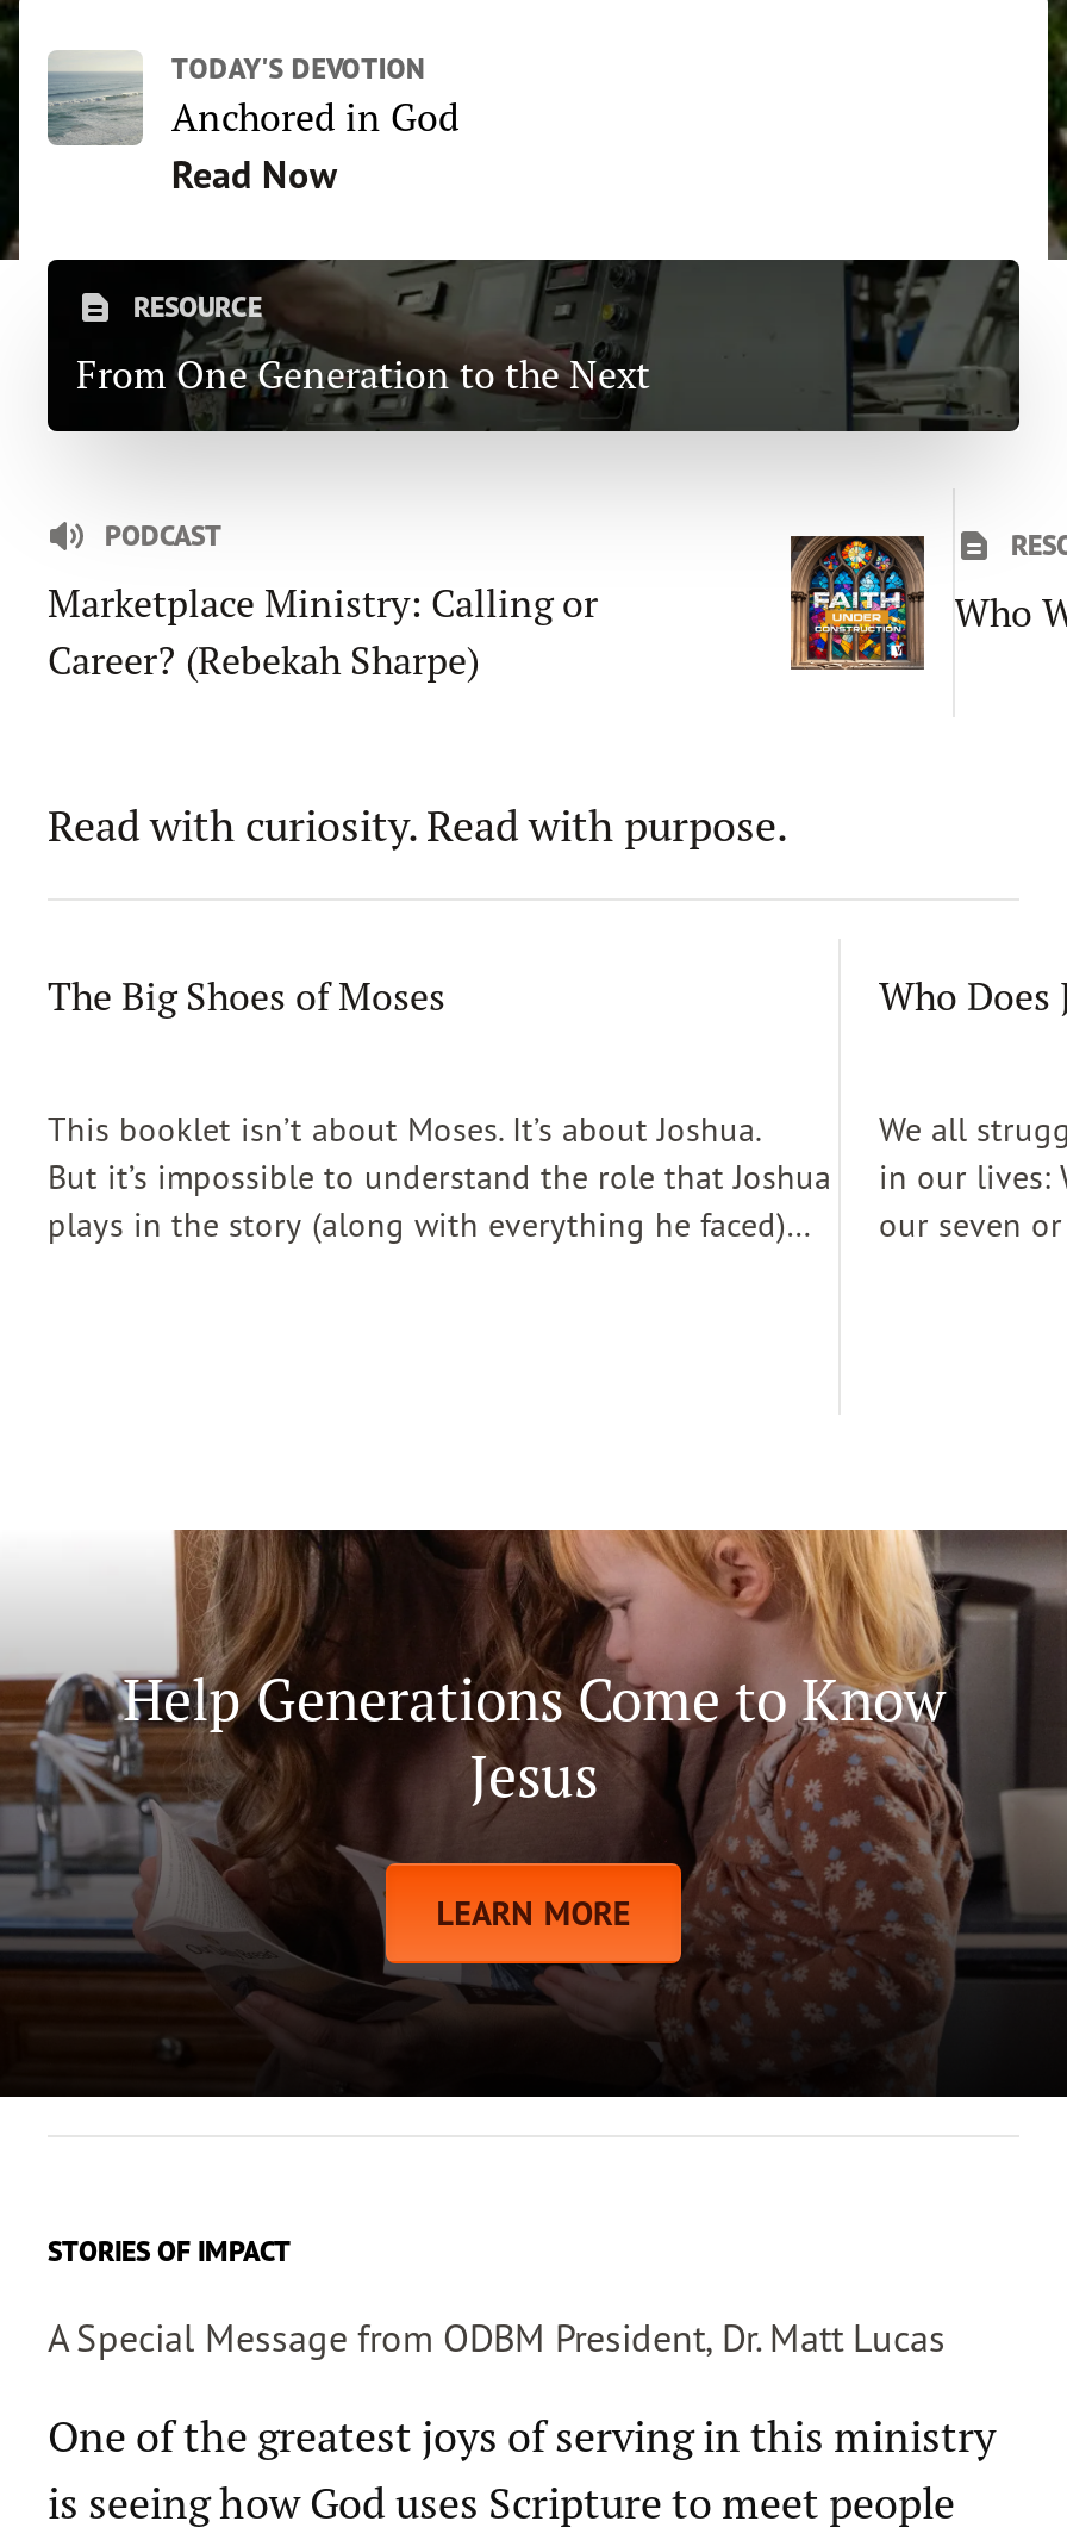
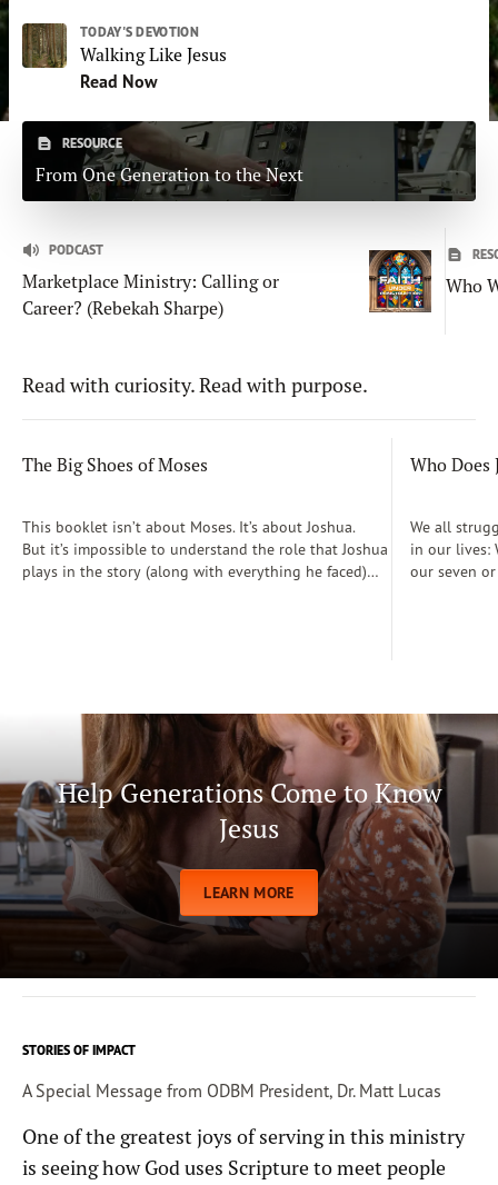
[45,50,460,145] [image] | Anchored in God -> [21,22,227,68] [image] | Walking Like Jesus

